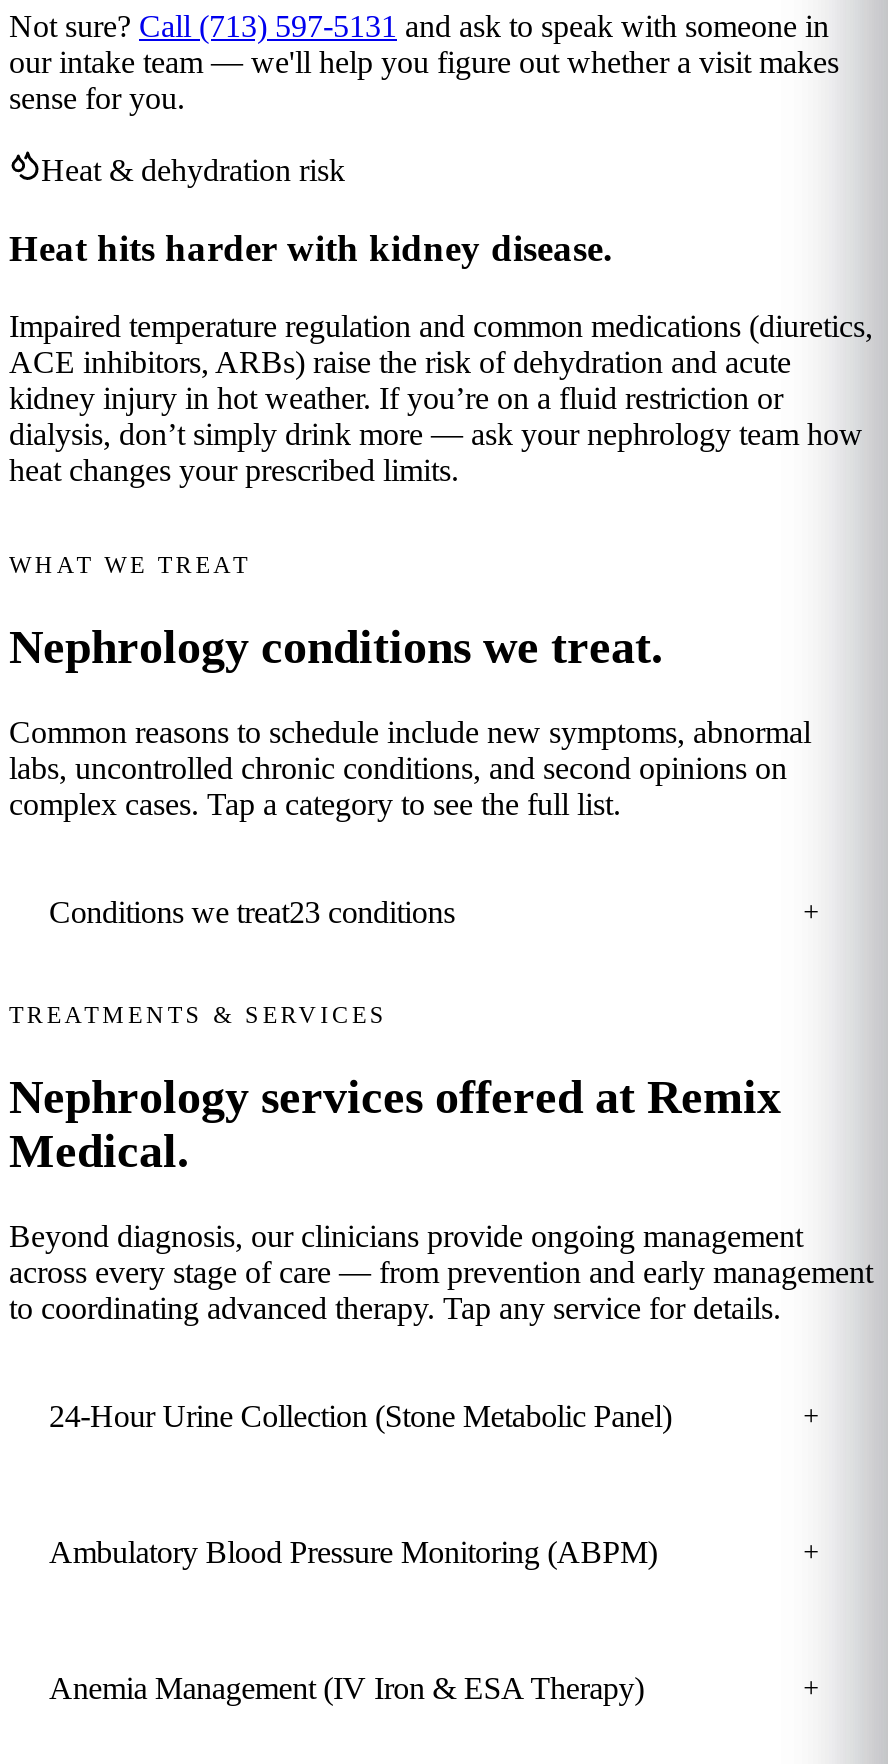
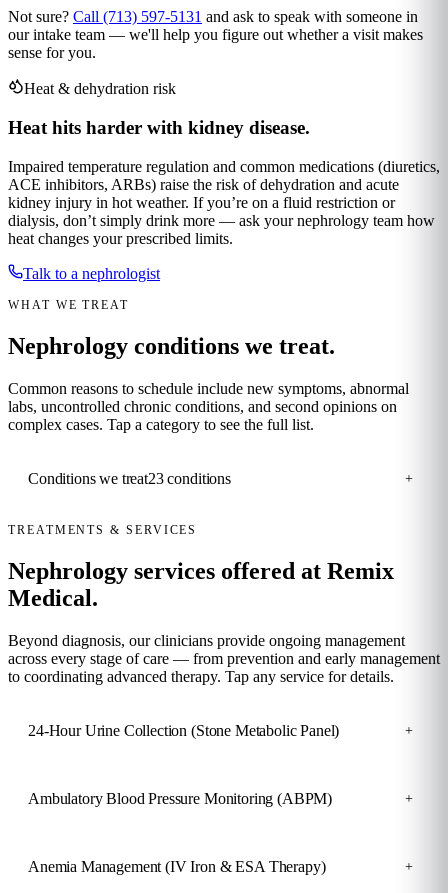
none -> [23,265,160,282] Talk to a nephrologist

